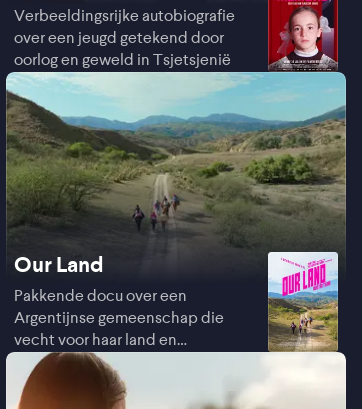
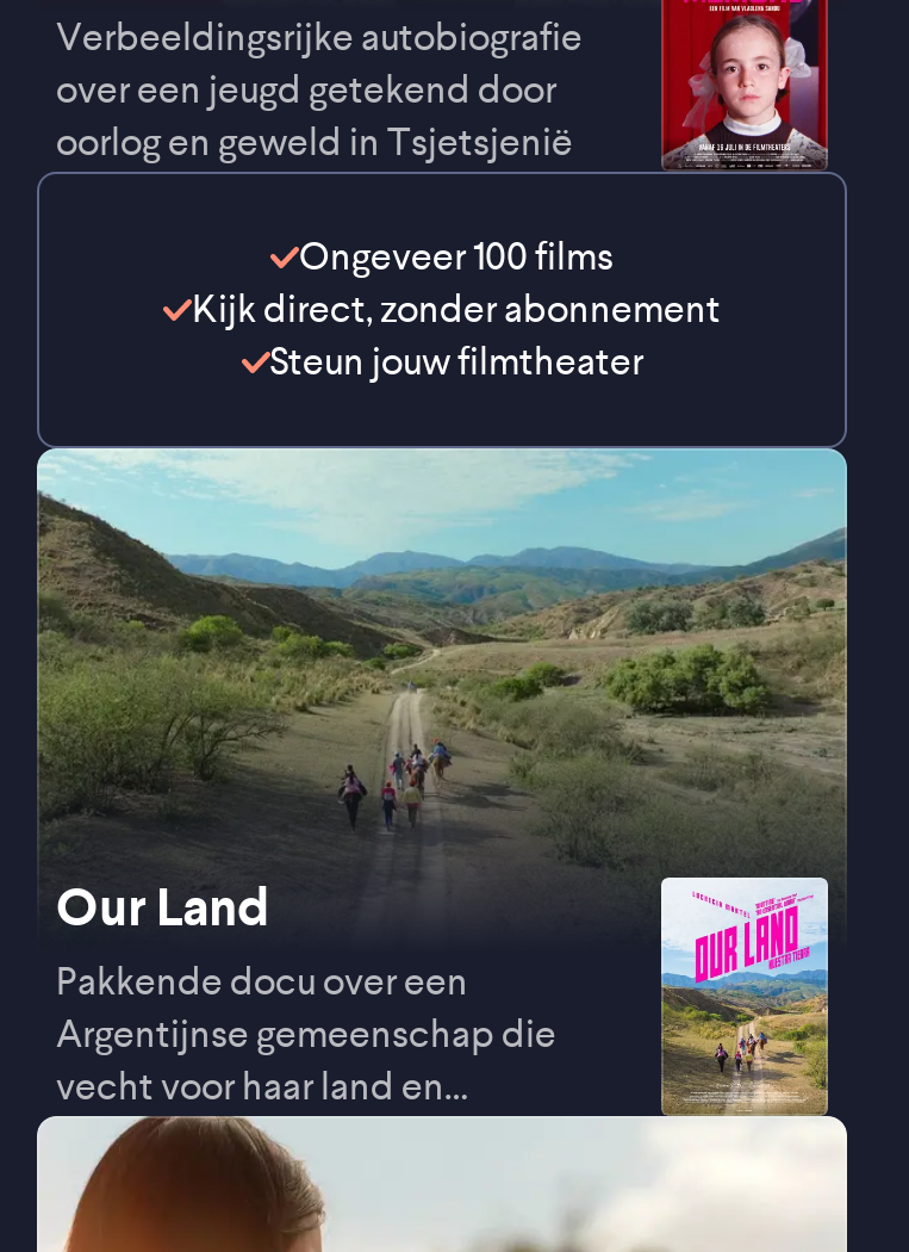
none -> [37,172,845,448] [image] | Ongeveer 100 films | Kijk direct, zonder abonnement | Steun jouw filmtheater

